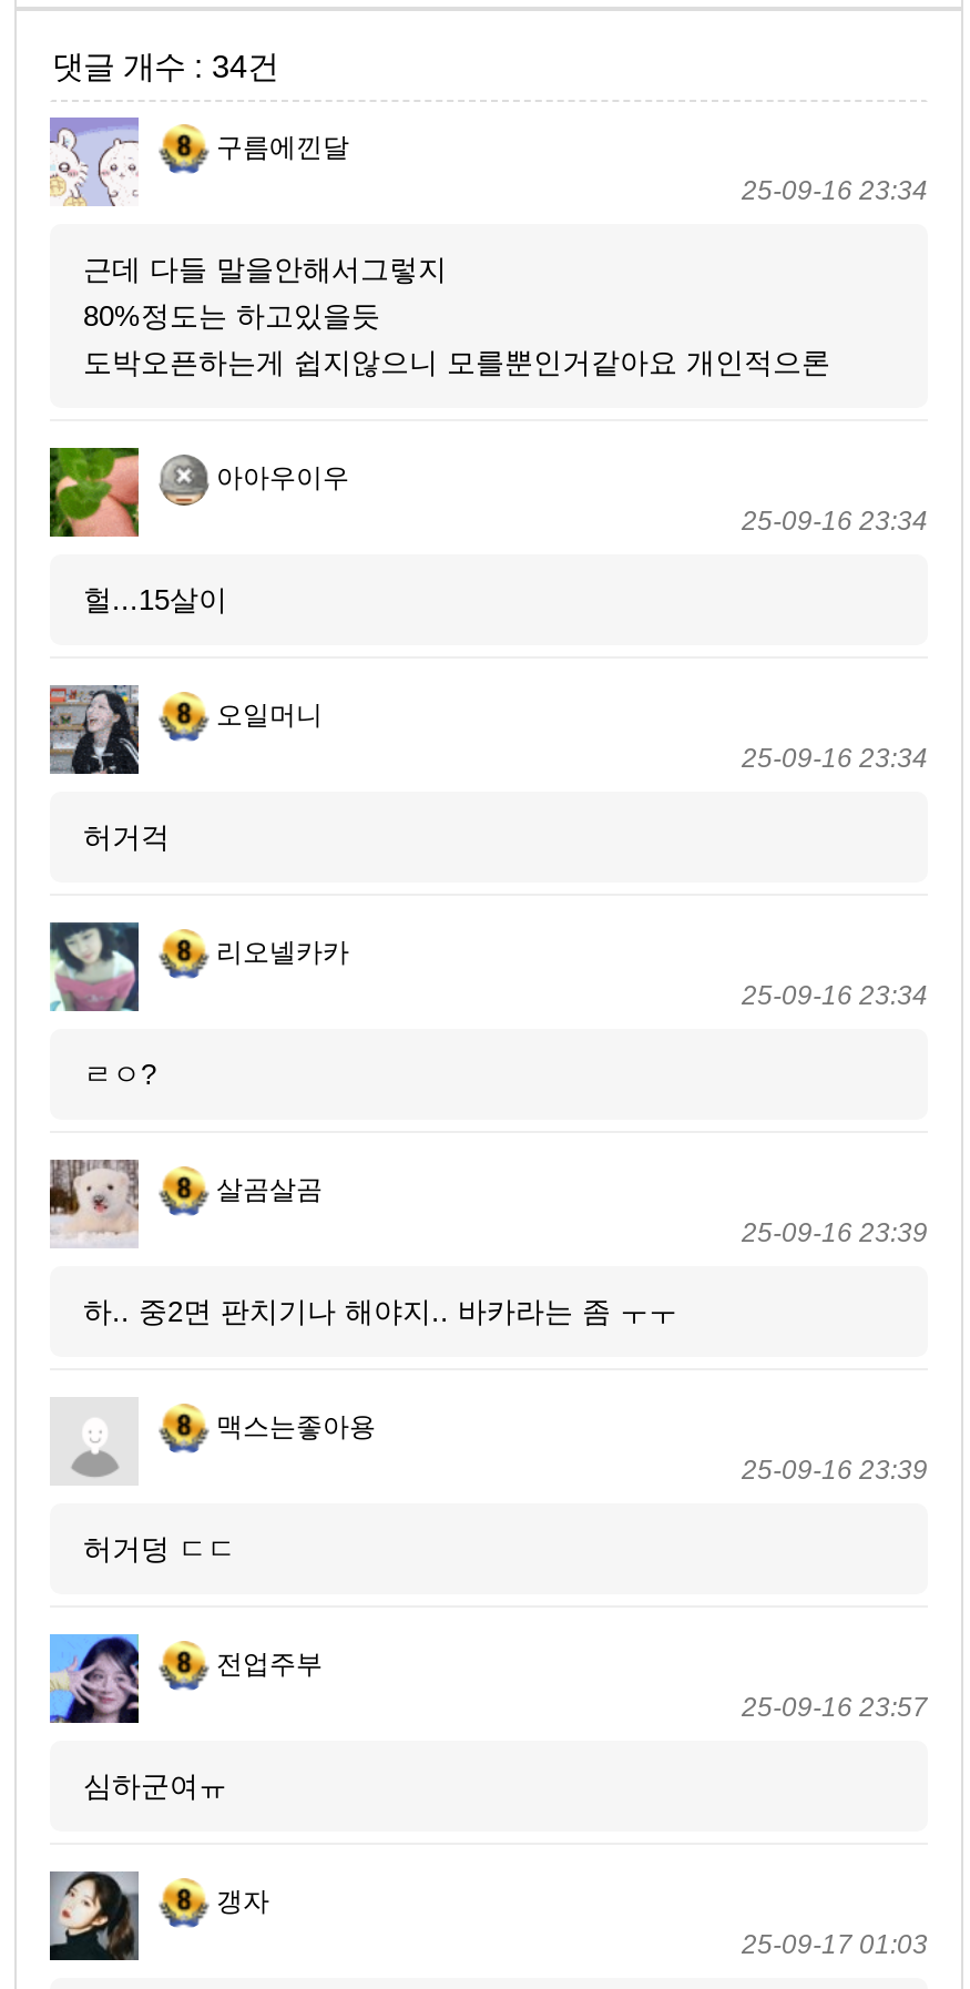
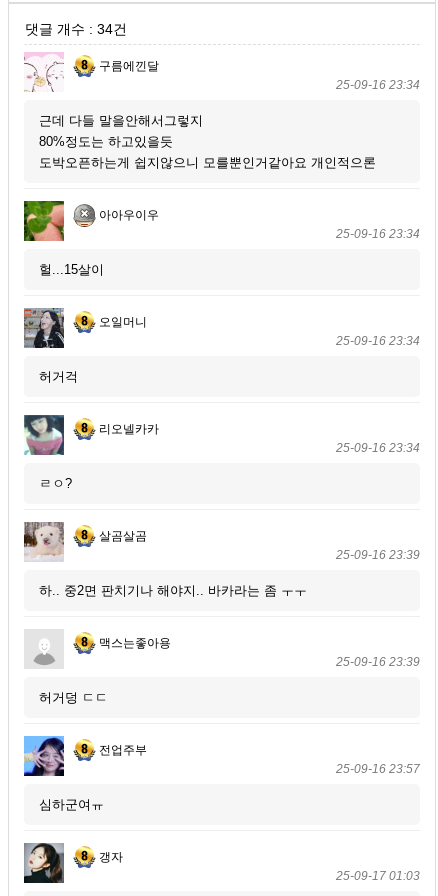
[48,115,141,206] [image] -> [24,52,64,92] [image]

